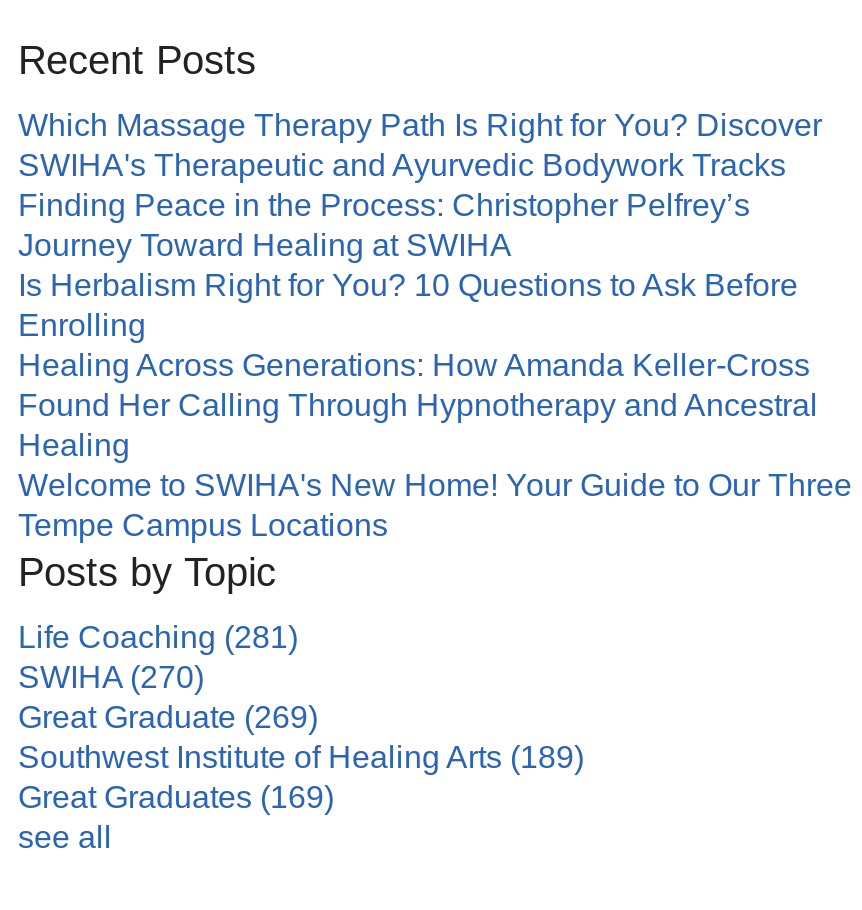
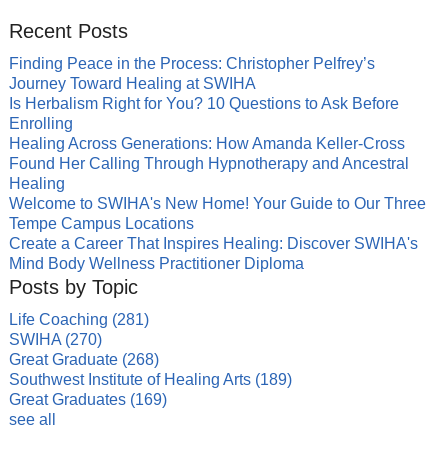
[18,107,822,181] Which Massage Therapy Path Is Right for You? Discover | SWIHA's Therapeutic and Ayurvedic Bodywork Tracks -> none
moved [18,187,852,541] -> [9,54,426,231]: Finding Peace in the Process: Christopher Pelfrey’s | Journey Toward Healing at SWIHA | Is Herbalism Right for You? 10 Questions to Ask Before | ... | Welcome to SWIHA's New Home! Your Guide to Our Three | Tempe Campus Locations
none -> [9,234,418,271] Create a Career That Inspires Healing: Discover SWIHA's | Mind Body Wellness Practitioner Diploma
[18,699,318,733] Great Graduate (269) -> [9,350,159,367] Great Graduate (268)

